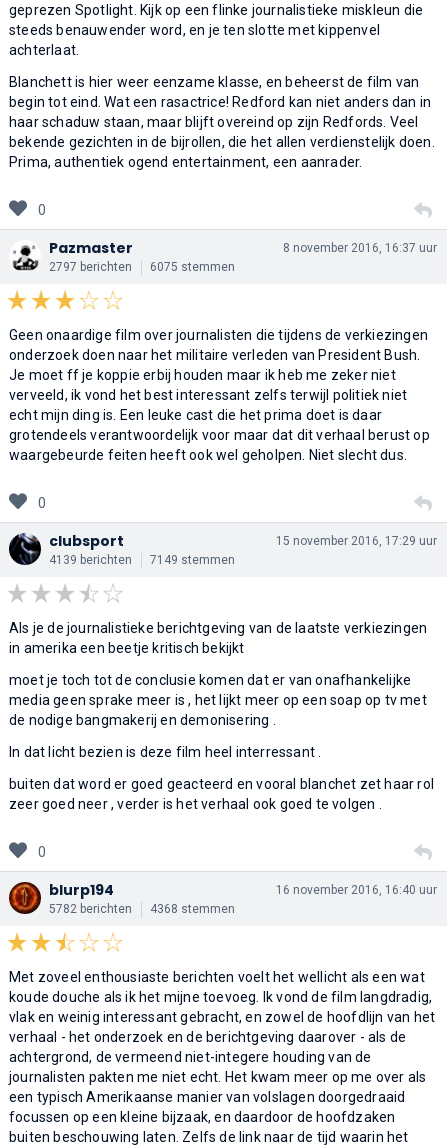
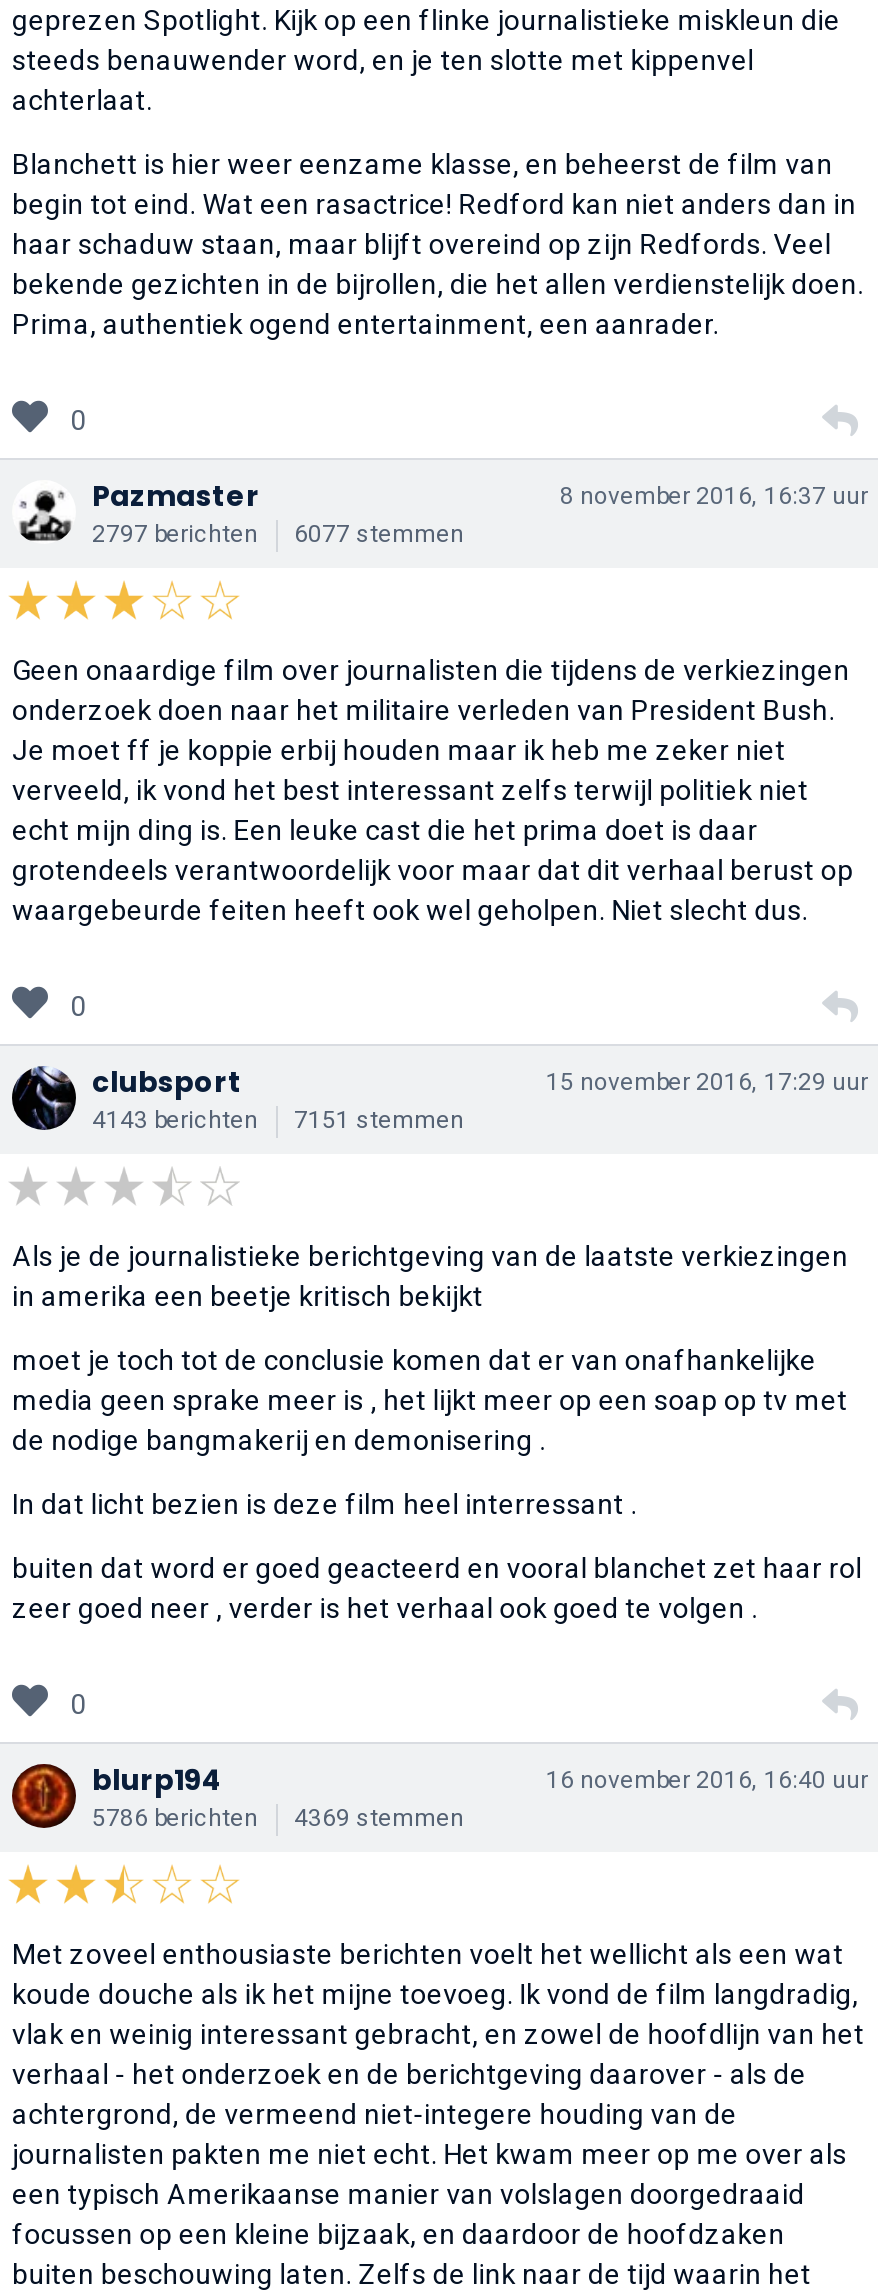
[49,260,235,274] 2797 berichten 6075 stemmen -> [92,520,464,548] 2797 berichten 6077 stemmen
[49,553,132,567] 4139 berichten -> [92,1106,258,1134] 4143 berichten
[150,553,235,567] 7149 stemmen -> [294,1106,464,1134] 7151 stemmen
[49,902,132,916] 5782 berichten -> [92,1804,258,1832] 5786 berichten
[150,902,235,916] 4368 stemmen -> [294,1804,464,1832] 4369 stemmen

